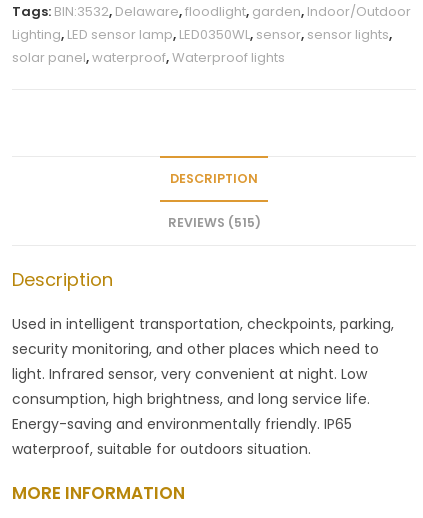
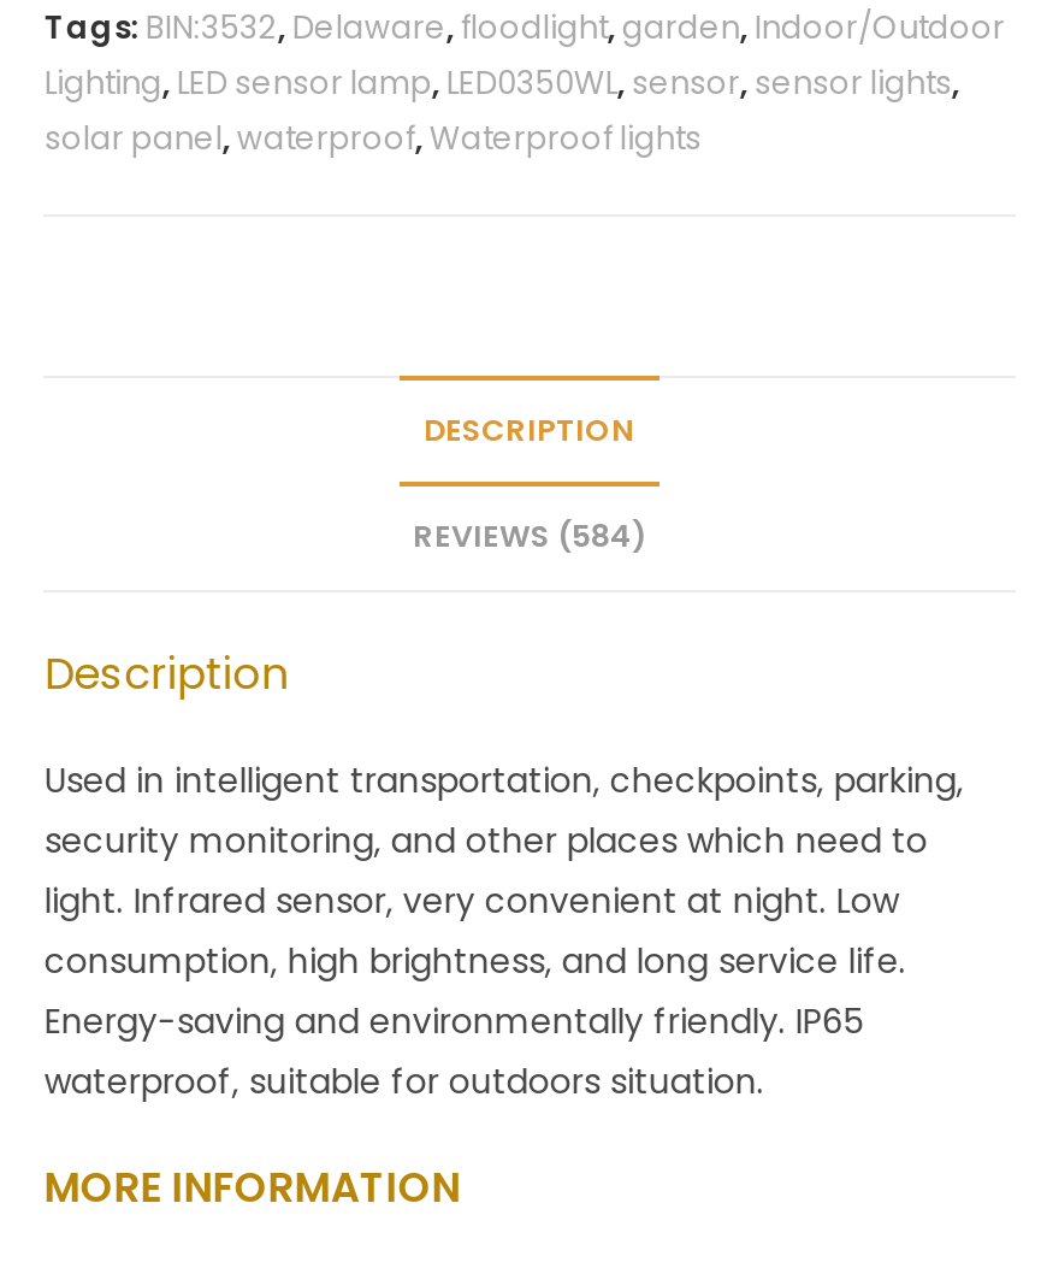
[167,214,260,231] REVIEWS (515) -> [413,516,646,557] REVIEWS (584)

